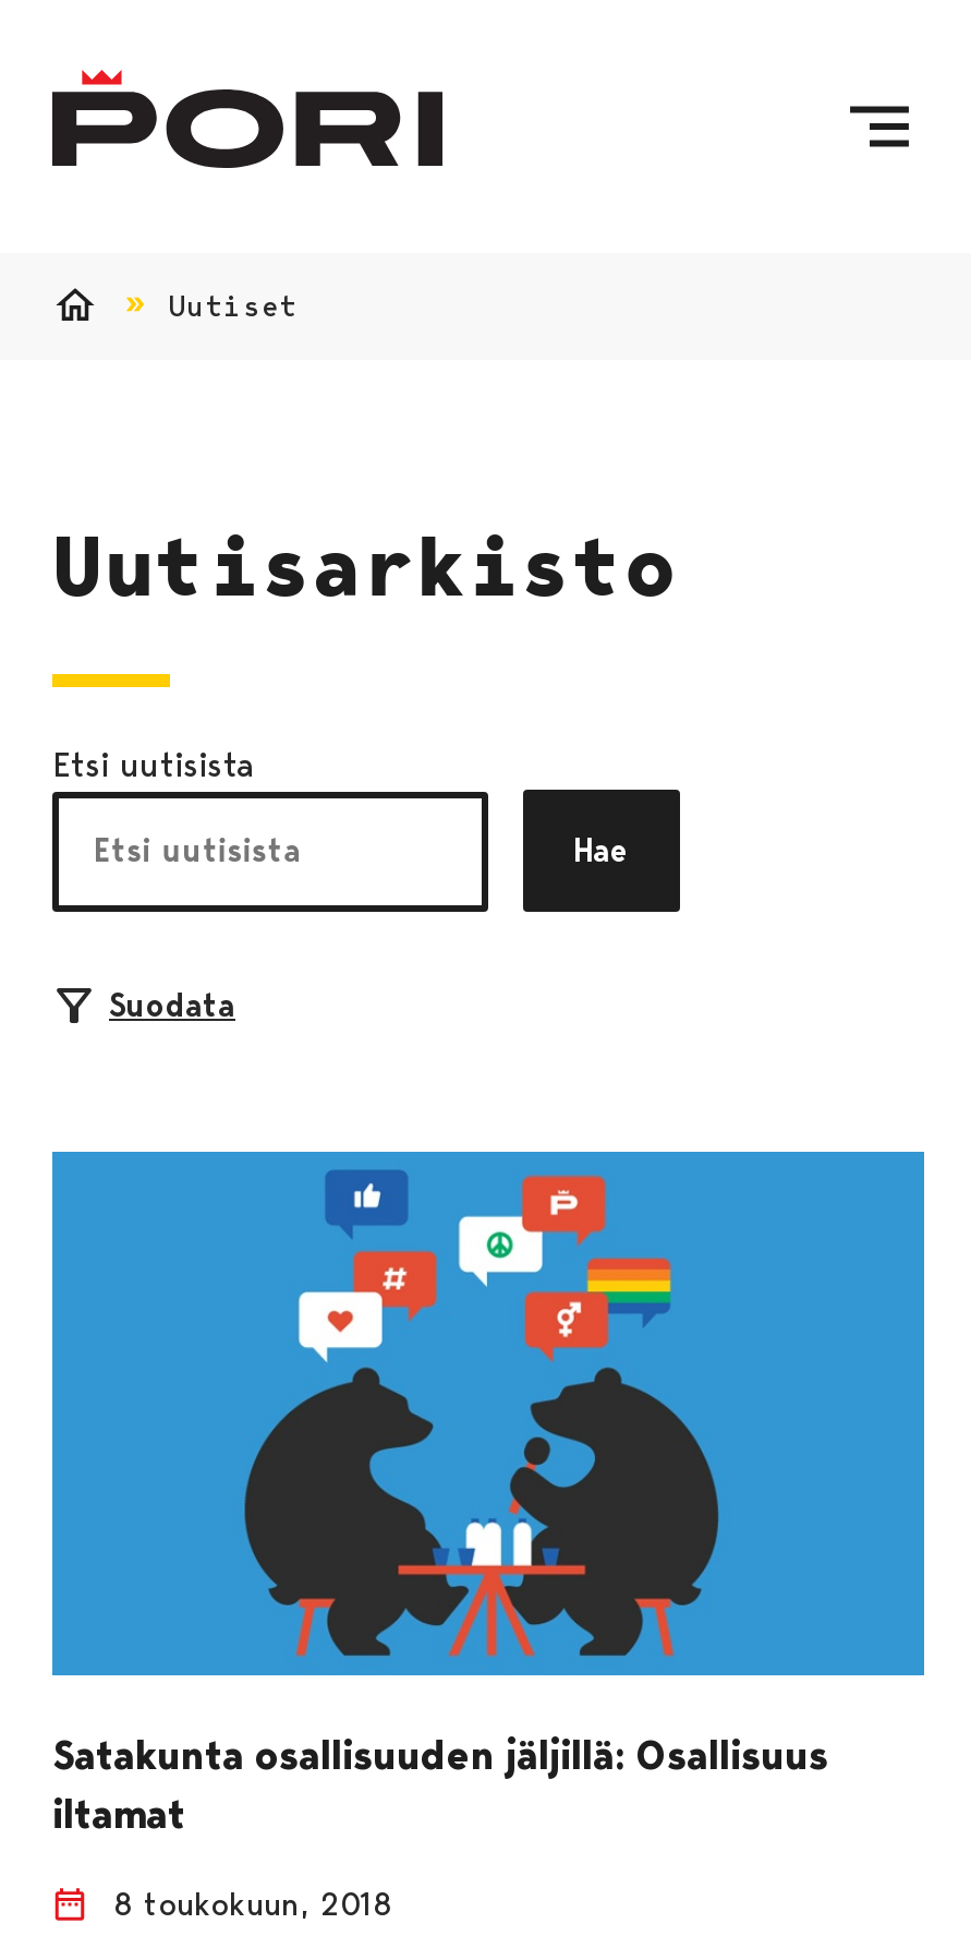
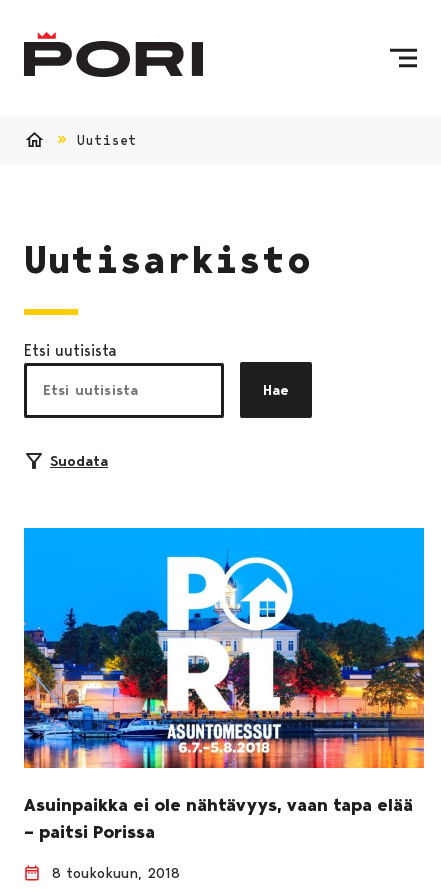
[50,1152,926,1839] [image] | Satakunta osallisuuden jäljillä: Osallisuus | iltamat -> [23,528,425,843] [image] | Asuinpaikka ei ole nähtävyys, vaan tapa elää | – paitsi Porissa

